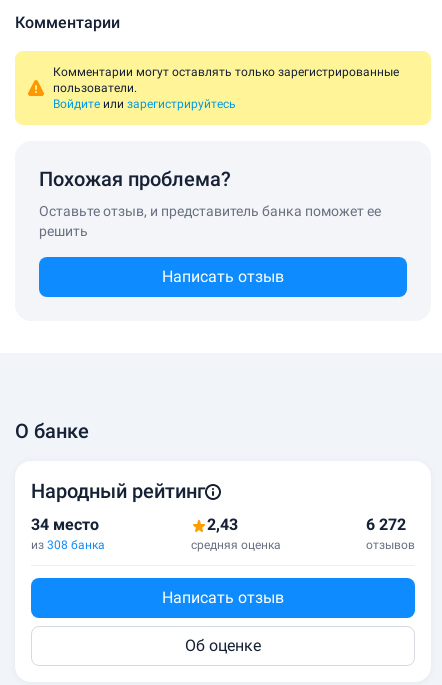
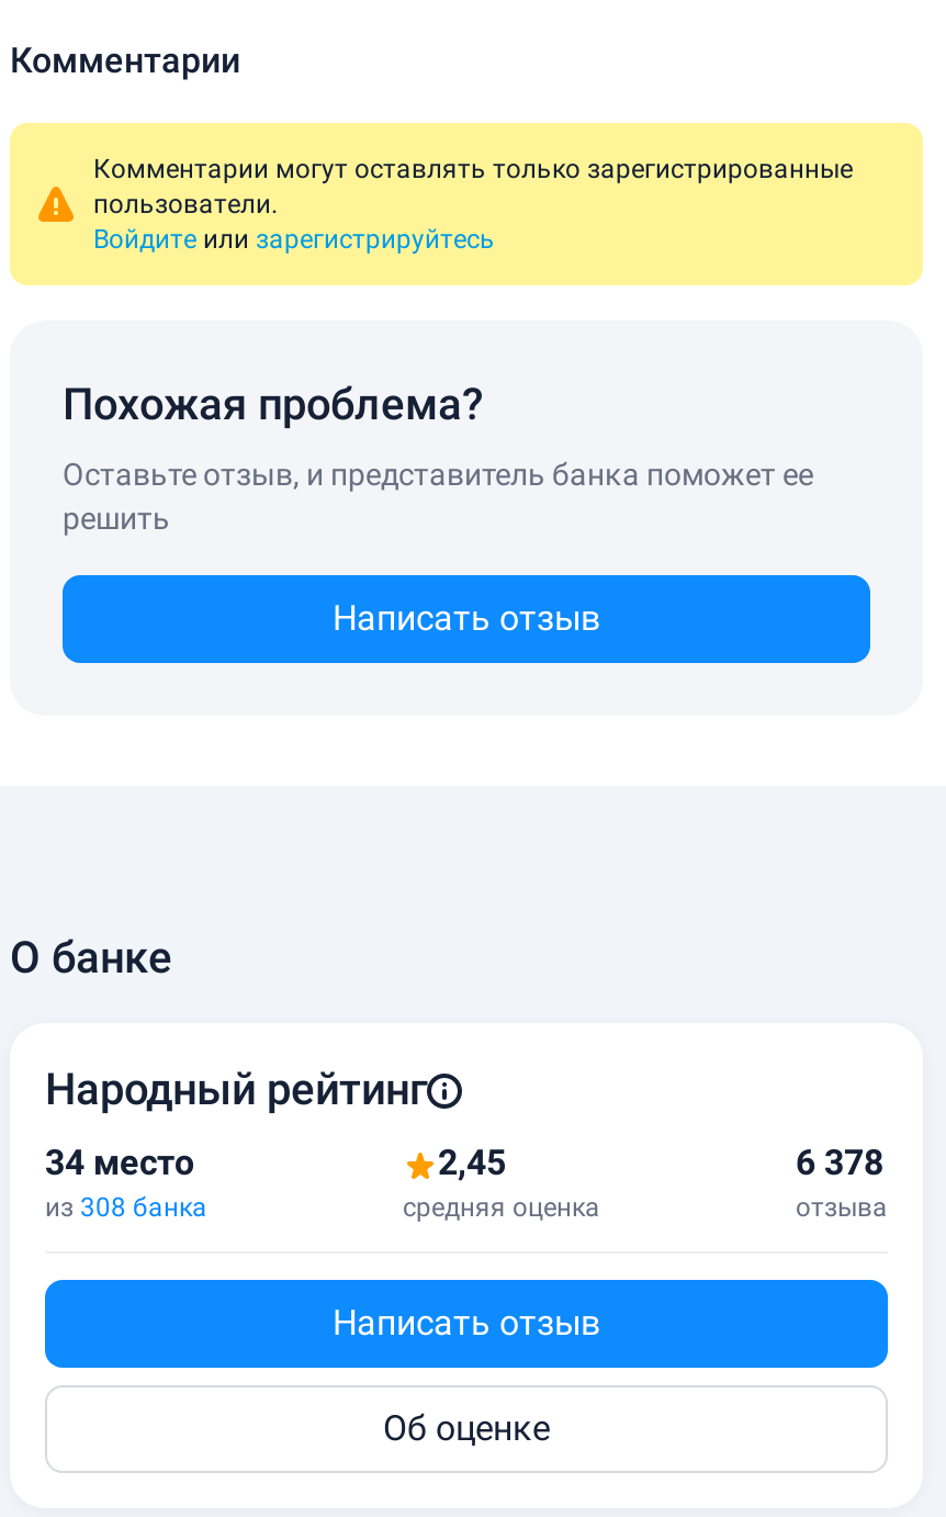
[206,515,237,534] 2,43 -> [438,1142,506,1184] 2,45
[366,515,415,552] 6 272 | отзывов -> [796,1142,888,1223] 6 378 | отзыва

